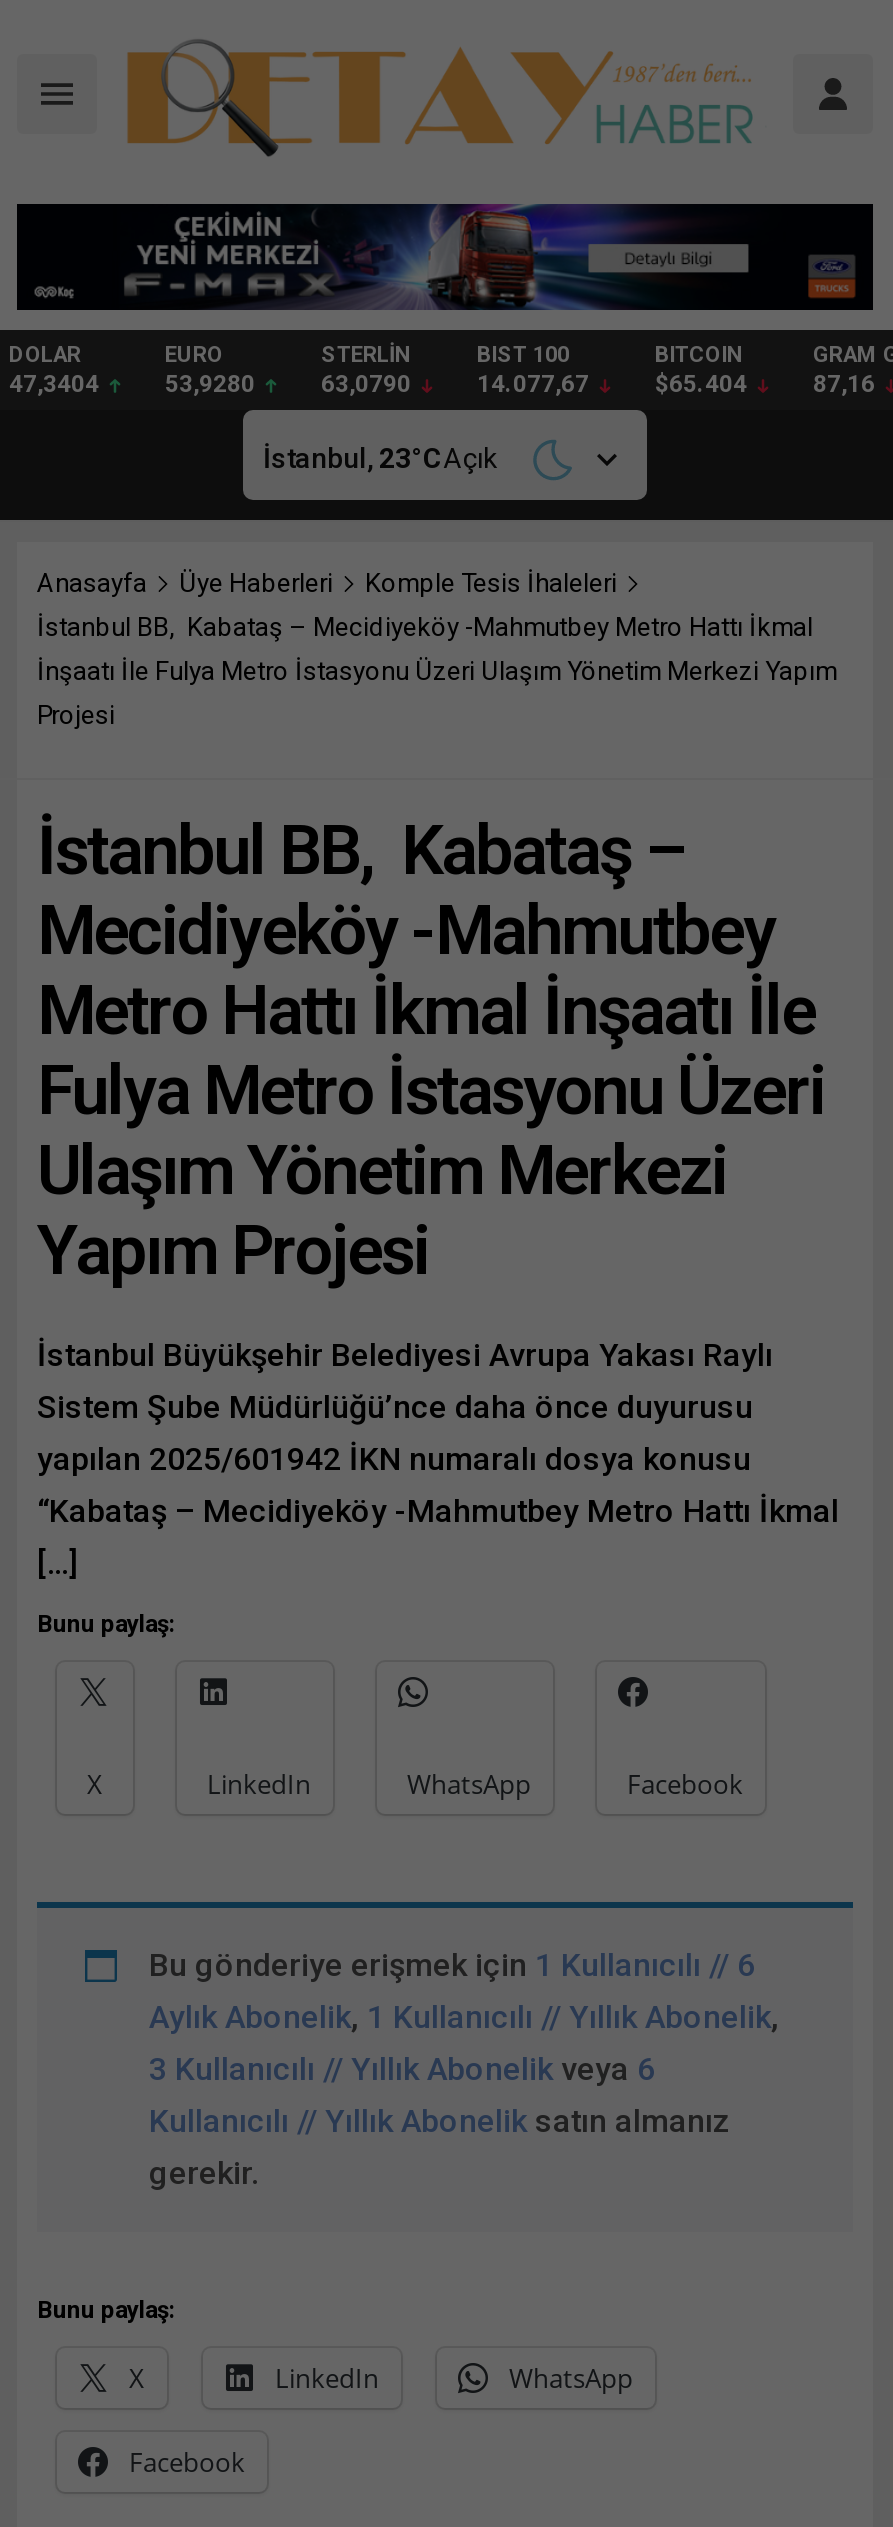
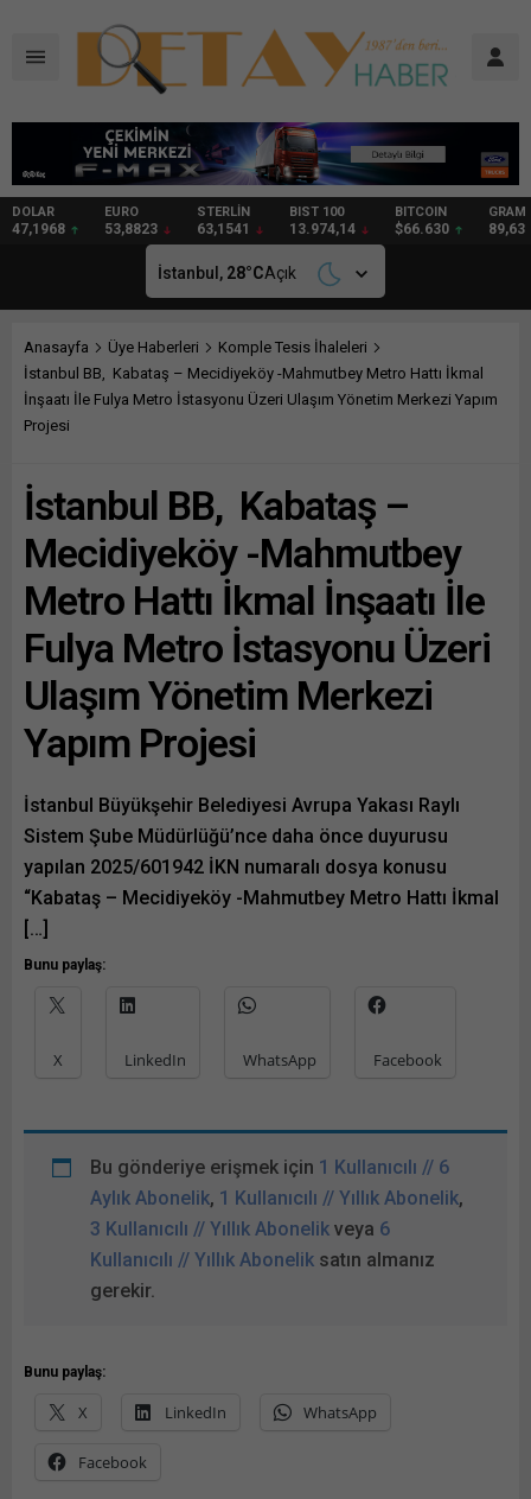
[9,370,105,398] 47,3404 -> [12,221,69,237] 47,1968
[165,370,261,398] 53,9280 -> [104,221,161,237] 53,8823
[321,370,417,398] 63,0790 -> [197,221,254,237] 63,1541
[477,370,595,398] 14.077,67 -> [289,221,359,237] 13.974,14
[655,370,753,398] $65.404 -> [395,221,453,237] $66.630
[813,370,881,398] 87,16 -> [488,221,529,237] 89,63
[263,443,497,475] İstanbul, 23°CAçık -> [158,264,296,283] İstanbul, 28°CAçık

